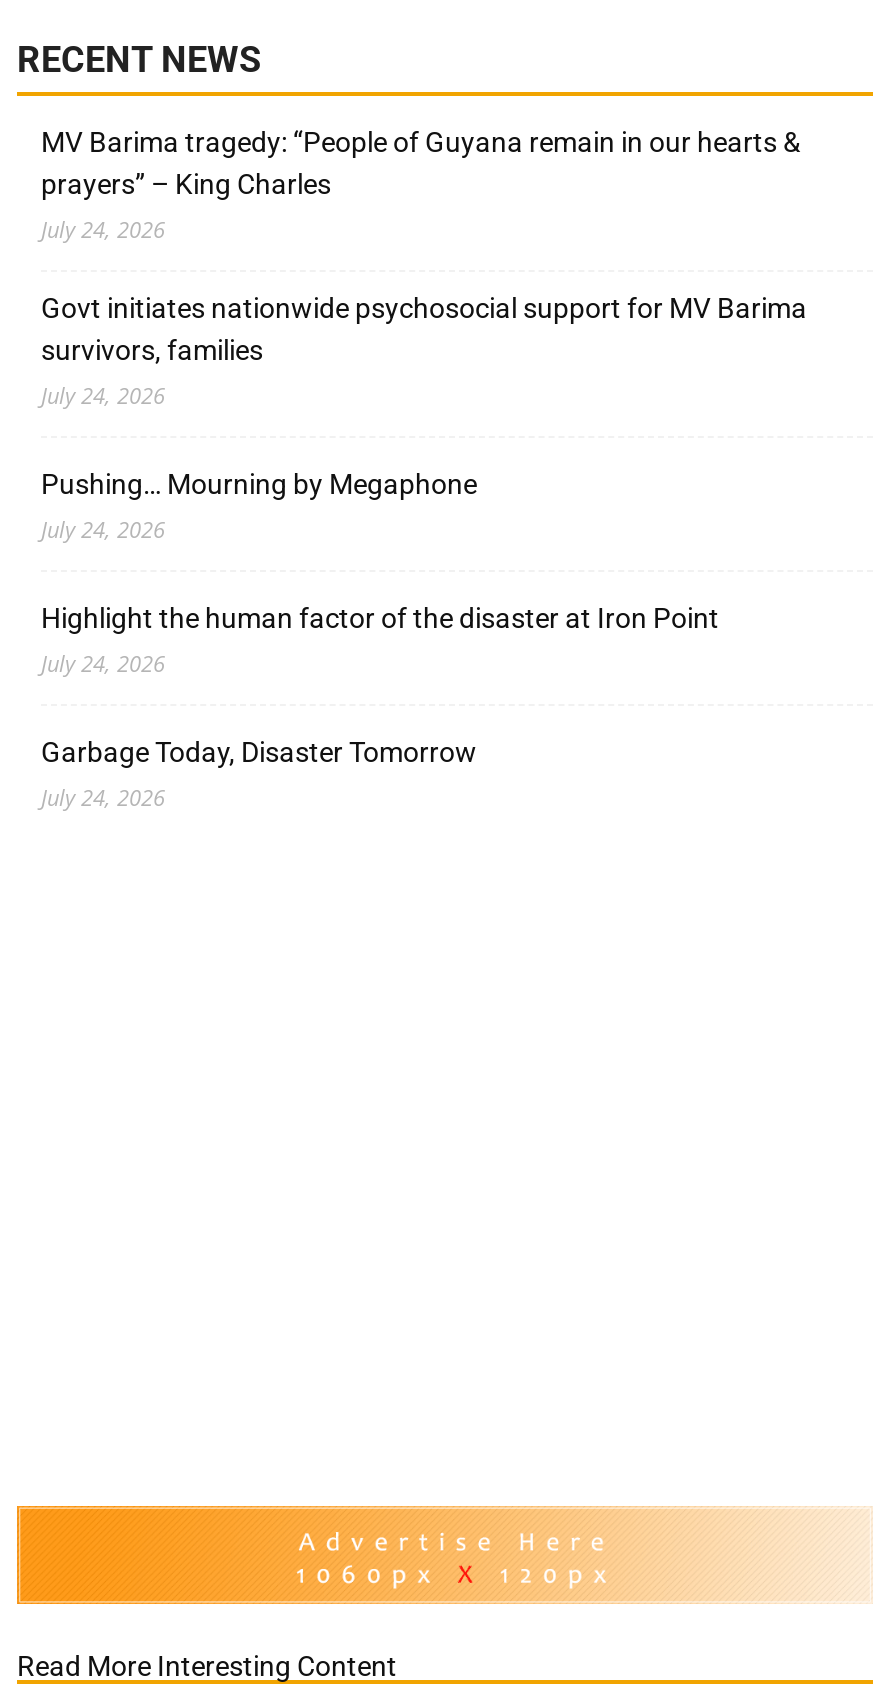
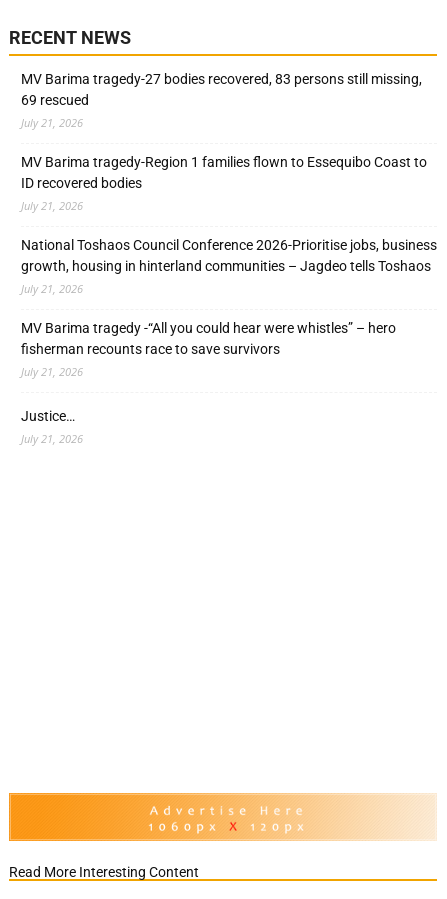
[41,127,801,245] MV Barima tragedy: “People of Guyana remain in our hearts & | prayers” – King Charles | July 24, 2026 -> [21,70,422,129] MV Barima tragedy-27 bodies recovered, 83 persons still missing, | 69 rescued | July 21, 2026
[41,293,807,411] Govt initiates nationwide psychosocial support for MV Barima | survivors, families | July 24, 2026 -> [21,153,427,212] MV Barima tragedy-Region 1 families flown to Essequibo Coast to | ID recovered bodies | July 21, 2026
[41,469,477,545] Pushing… Mourning by Megaphone | July 24, 2026 -> [21,236,437,295] National Toshaos Council Conference 2026-Prioritise jobs, business | growth, housing in hinterland communities – Jagdeo tells Toshaos | July 21, 2026
[41,603,719,679] Highlight the human factor of the disaster at Iron Point | July 24, 2026 -> [21,319,396,378] MV Barima tragedy -“All you could hear were whistles” – hero | fisherman recounts race to save survivors | July 21, 2026
[41,737,477,813] Garbage Today, Disaster Tomorrow | July 24, 2026 -> [21,407,83,445] Justice… | July 21, 2026

